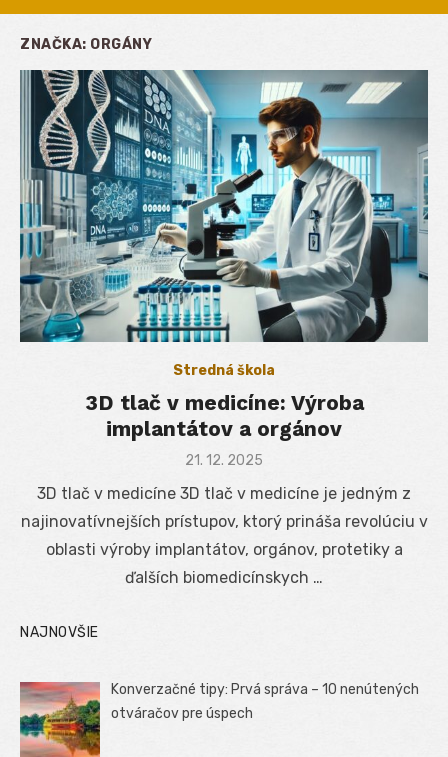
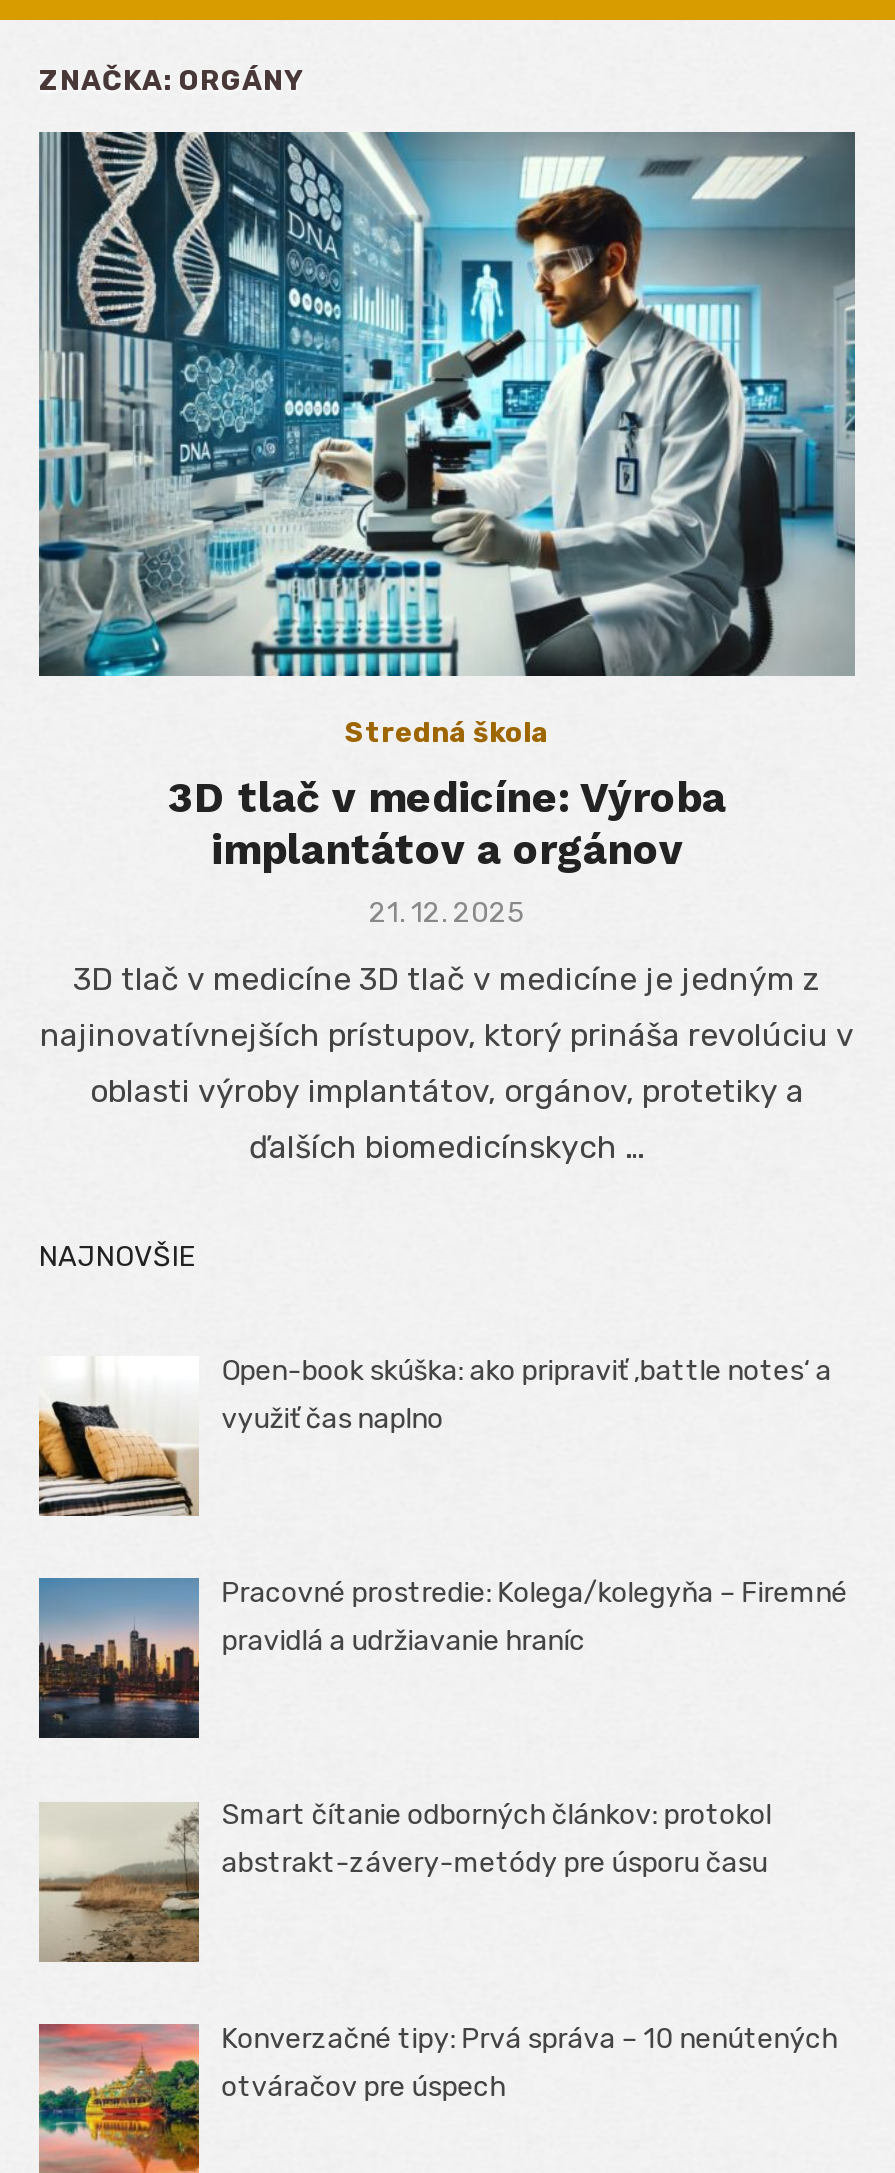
none -> [37,1354,831,1518] [image] | Open-book skúška: ako pripraviť ‚battle notes‘ a | využiť čas naplno
none -> [37,1576,847,1740] [image] | Pracovné prostredie: Kolega/kolegyňa – Firemné | pravidlá a udržiavanie hraníc
none -> [41,1799,771,1964] [image] | Smart čítanie odborných článkov: protokol | abstrakt-závery-metódy pre úsporu času

